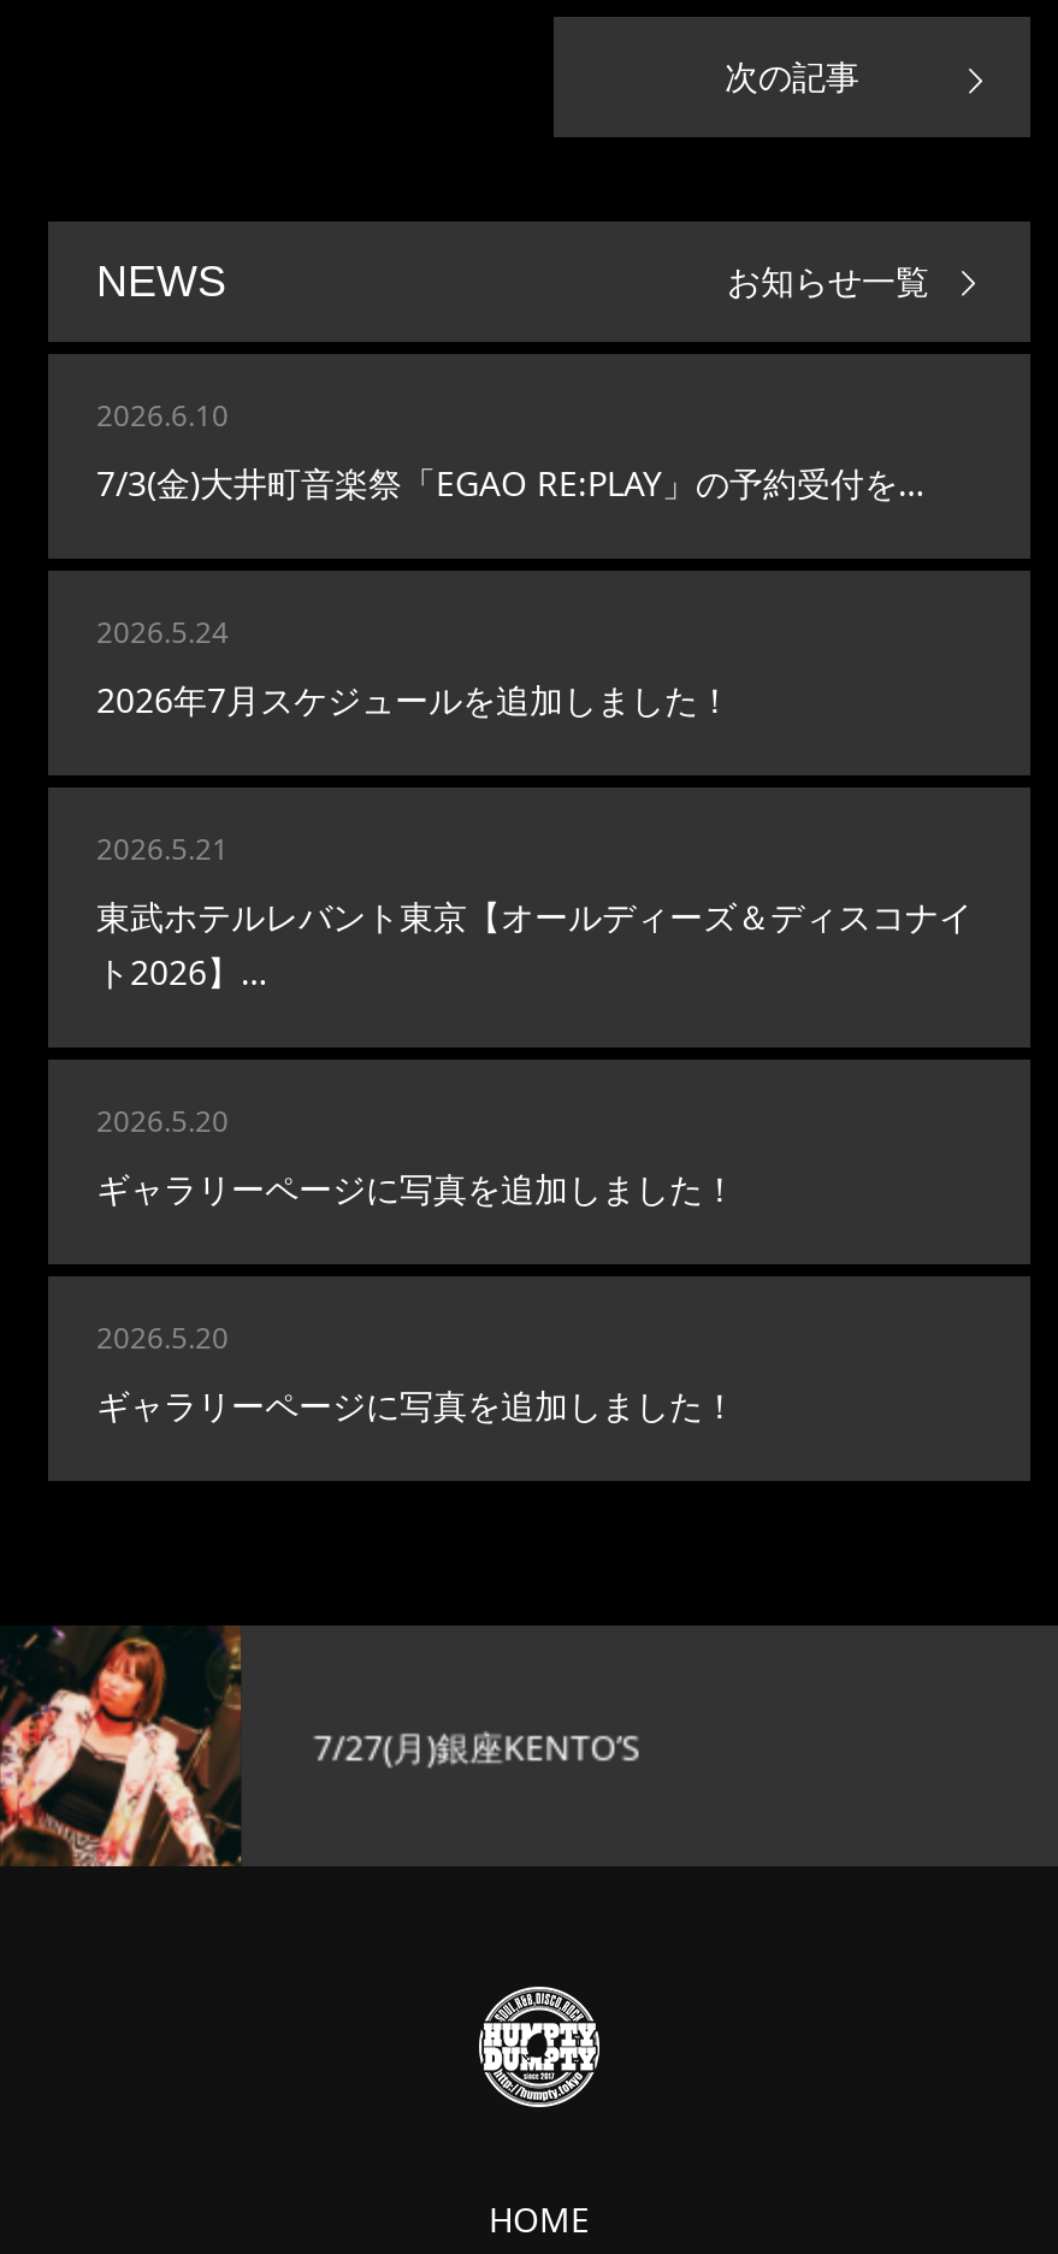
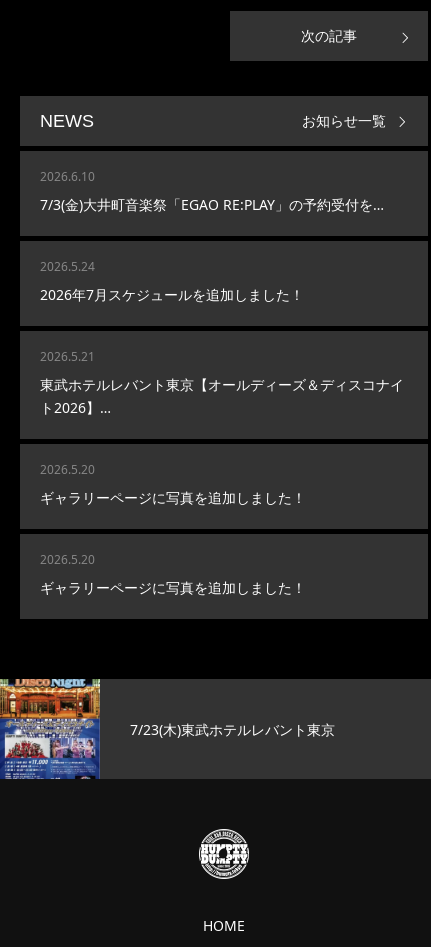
[7,1625,640,1869] [image] | 7/27(月)銀座KENTO’S -> [3,678,335,780] [image] | 7/23(木)東武ホテルレバント東京

